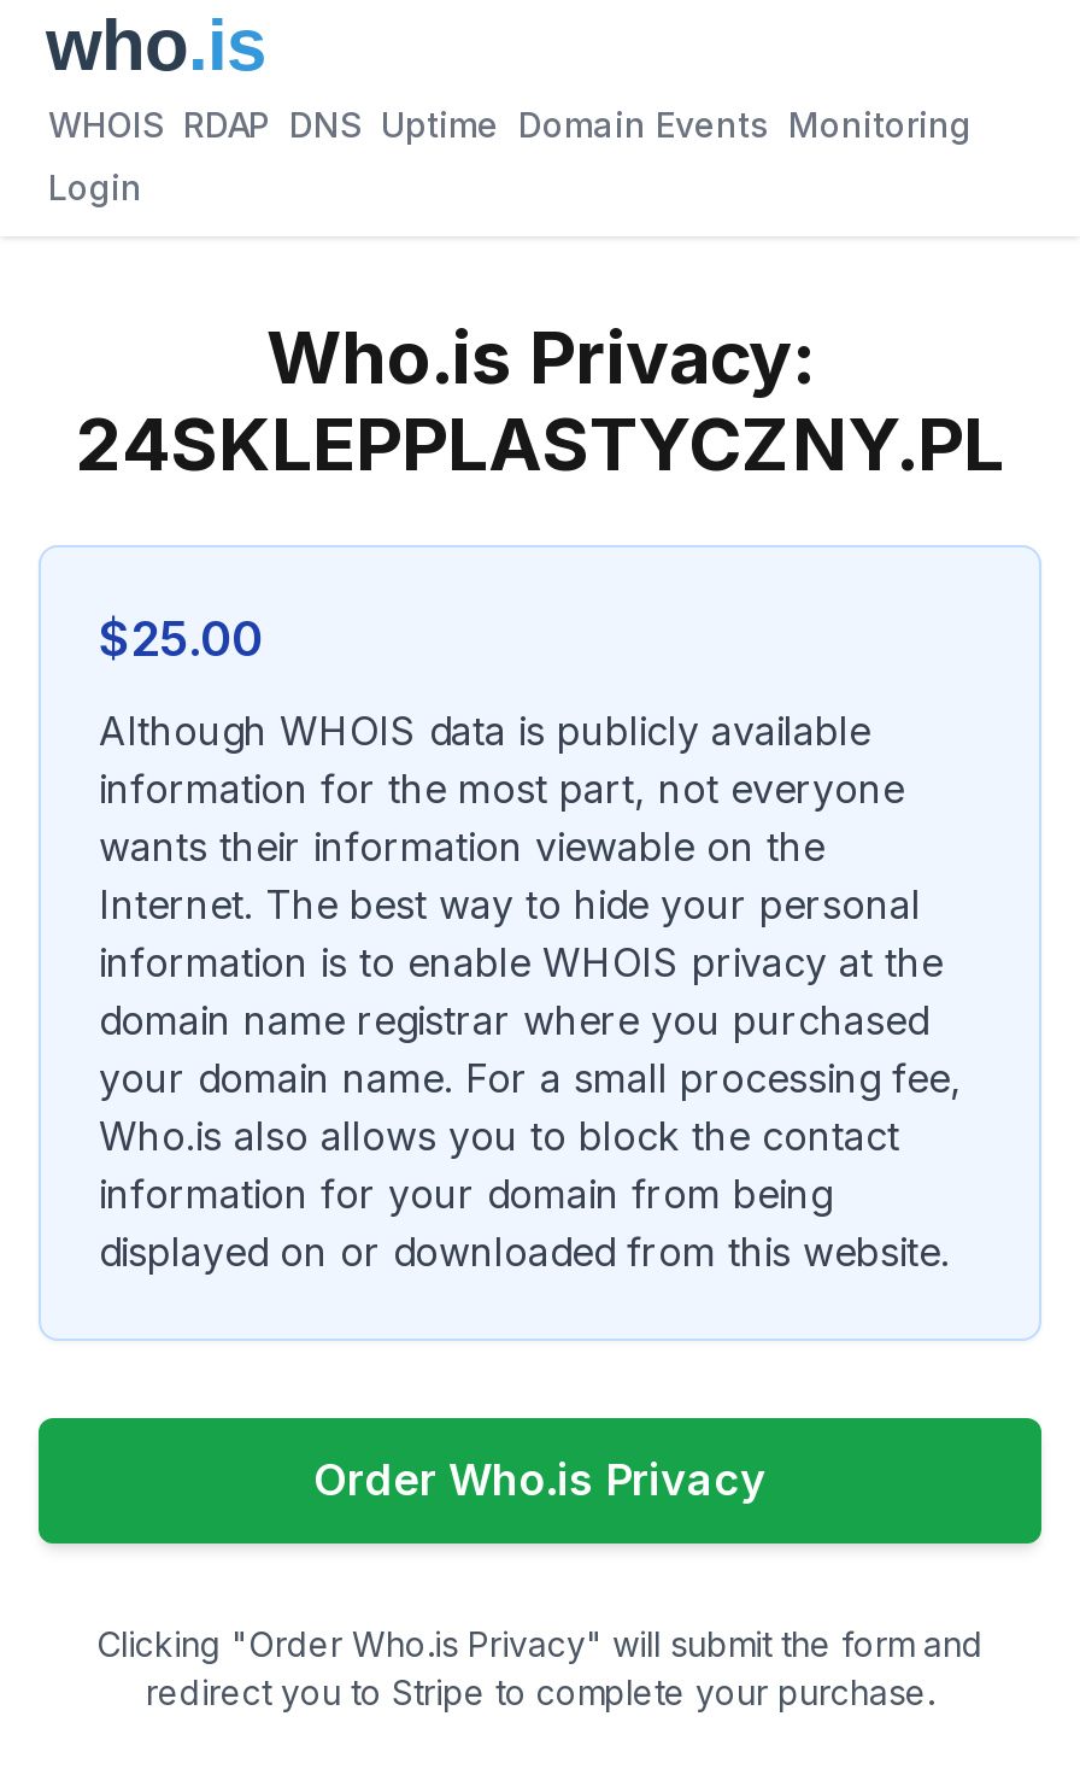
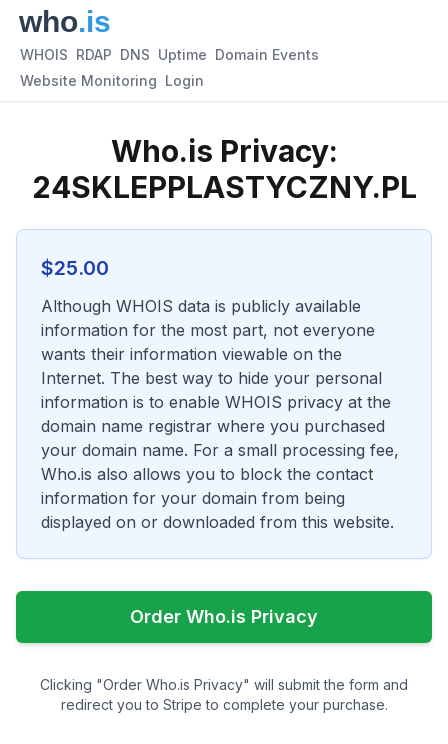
[48,104,972,145] WHOIS RDAP DNS Uptime Domain Events Monitoring -> [20,46,319,63] WHOIS RDAP DNS Uptime Domain Events
[48,166,142,207] Login -> [20,72,204,89] Website Monitoring Login

